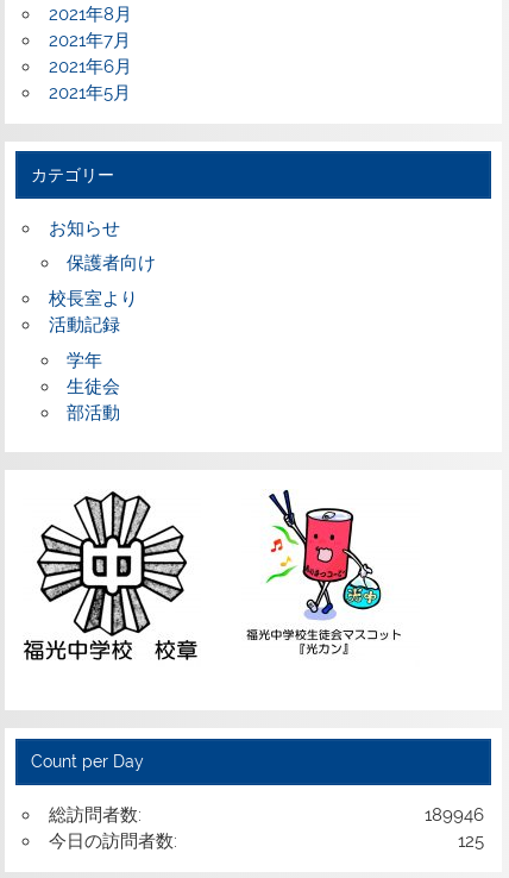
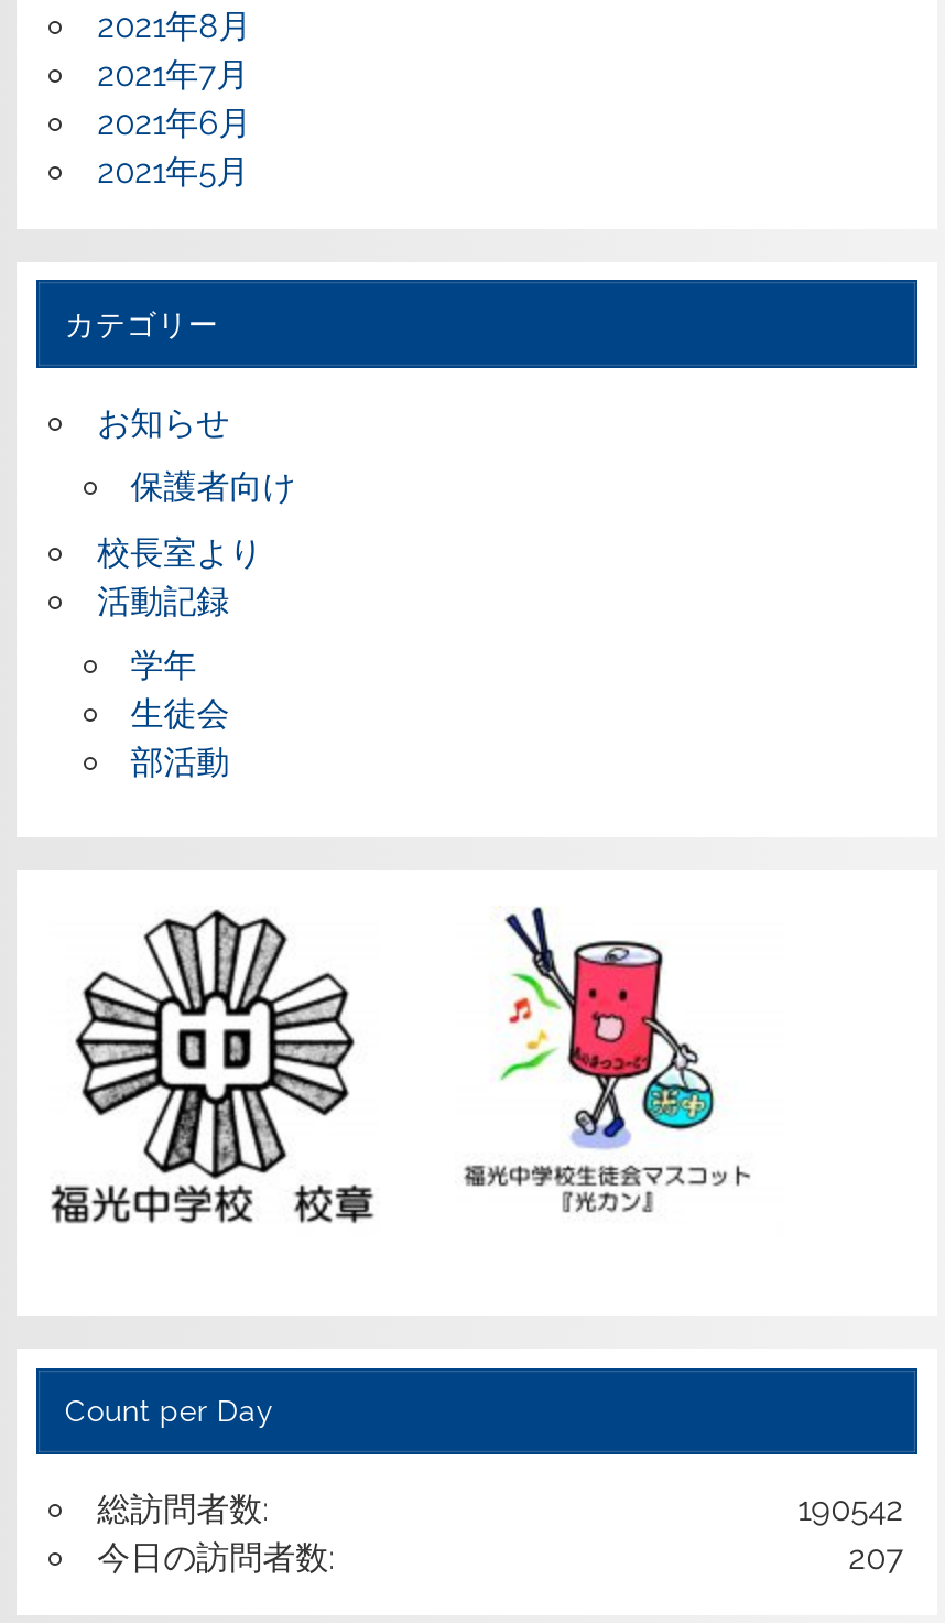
[424,804,484,826] 189946 -> [798,1489,903,1529] 190542
[457,830,484,852] 125 -> [848,1538,903,1578] 207

